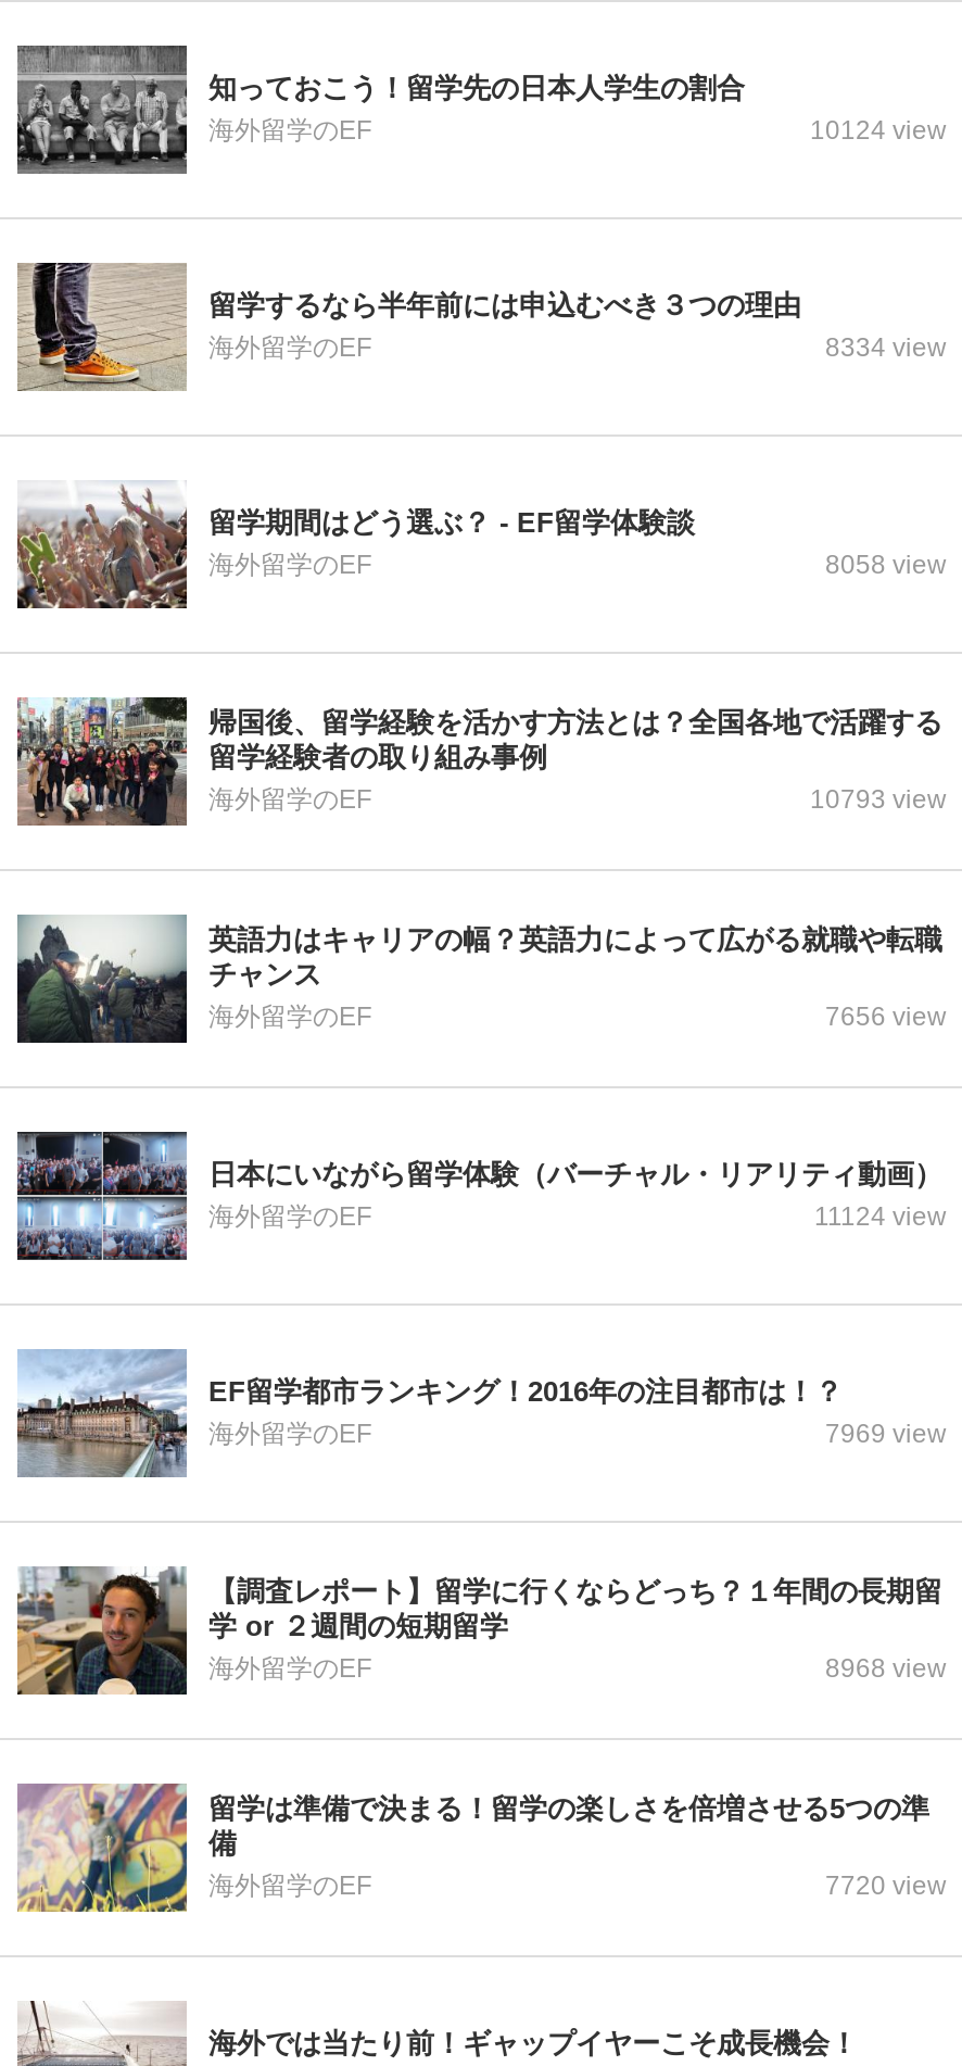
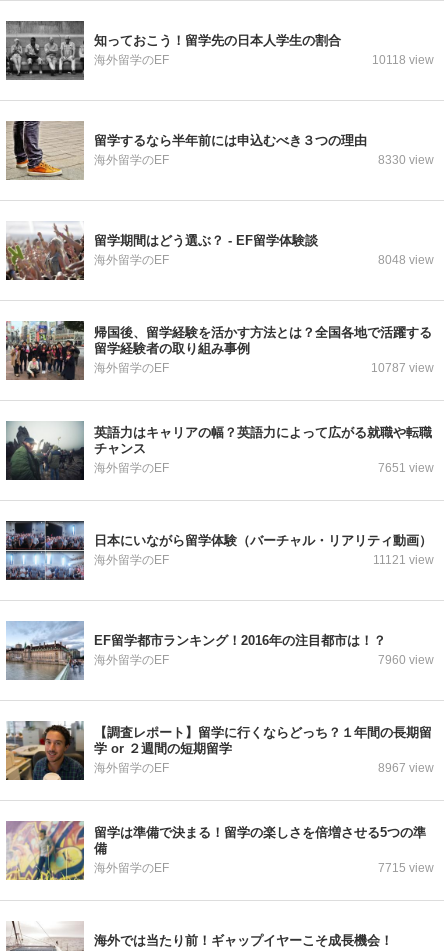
[810,115,947,146] 10124 view -> [372,53,434,67] 10118 view
[825,332,947,363] 8334 view -> [378,153,434,167] 8330 view
[825,550,947,580] 8058 view -> [378,253,434,267] 8048 view
[810,784,947,815] 10793 view -> [371,361,434,375] 10787 view
[825,1001,947,1032] 7656 view -> [378,461,434,475] 7651 view
[814,1201,947,1232] 11124 view -> [373,553,434,567] 11121 view
[825,1419,947,1449] 7969 view -> [378,653,434,667] 7960 view
[825,1653,947,1684] 8968 view -> [378,761,434,775] 8967 view
[825,1870,947,1901] 7720 view -> [378,861,434,875] 7715 view

